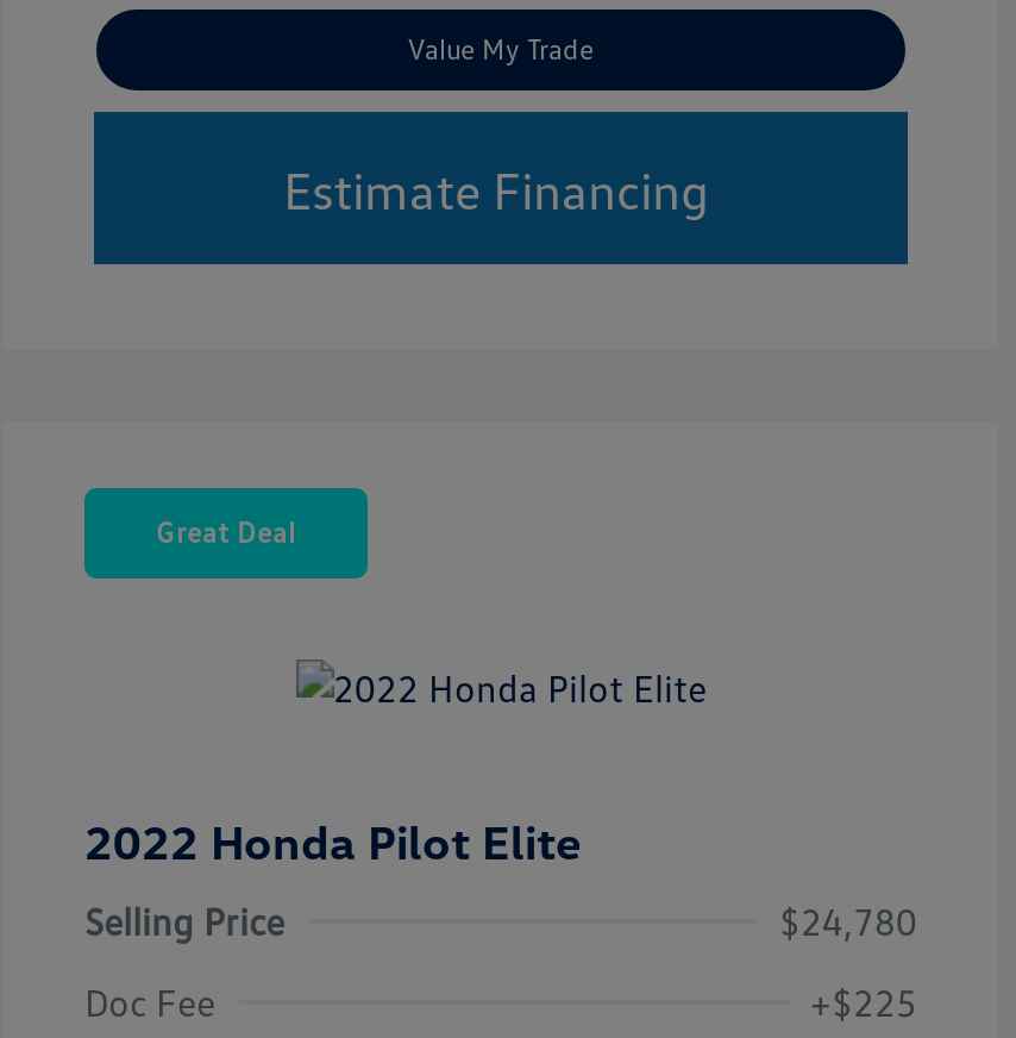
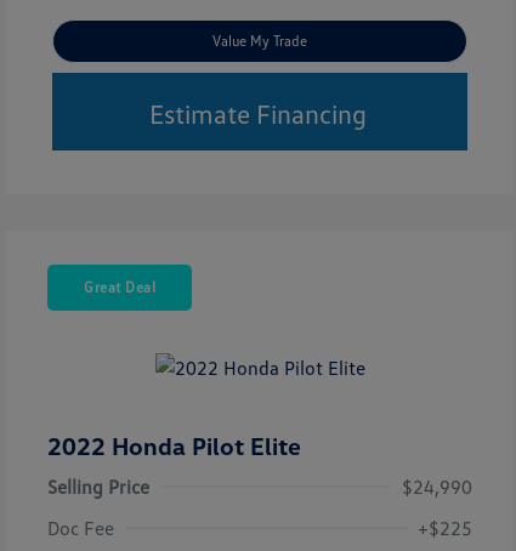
[779,897,917,944] $24,780 -> [402,474,472,498] $24,990

